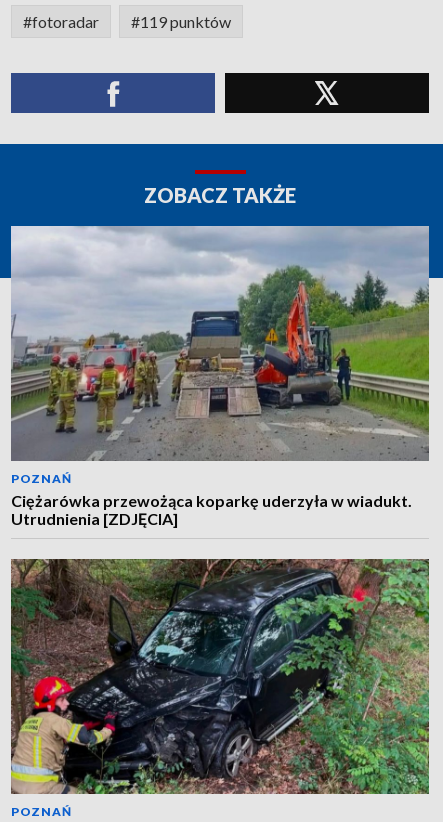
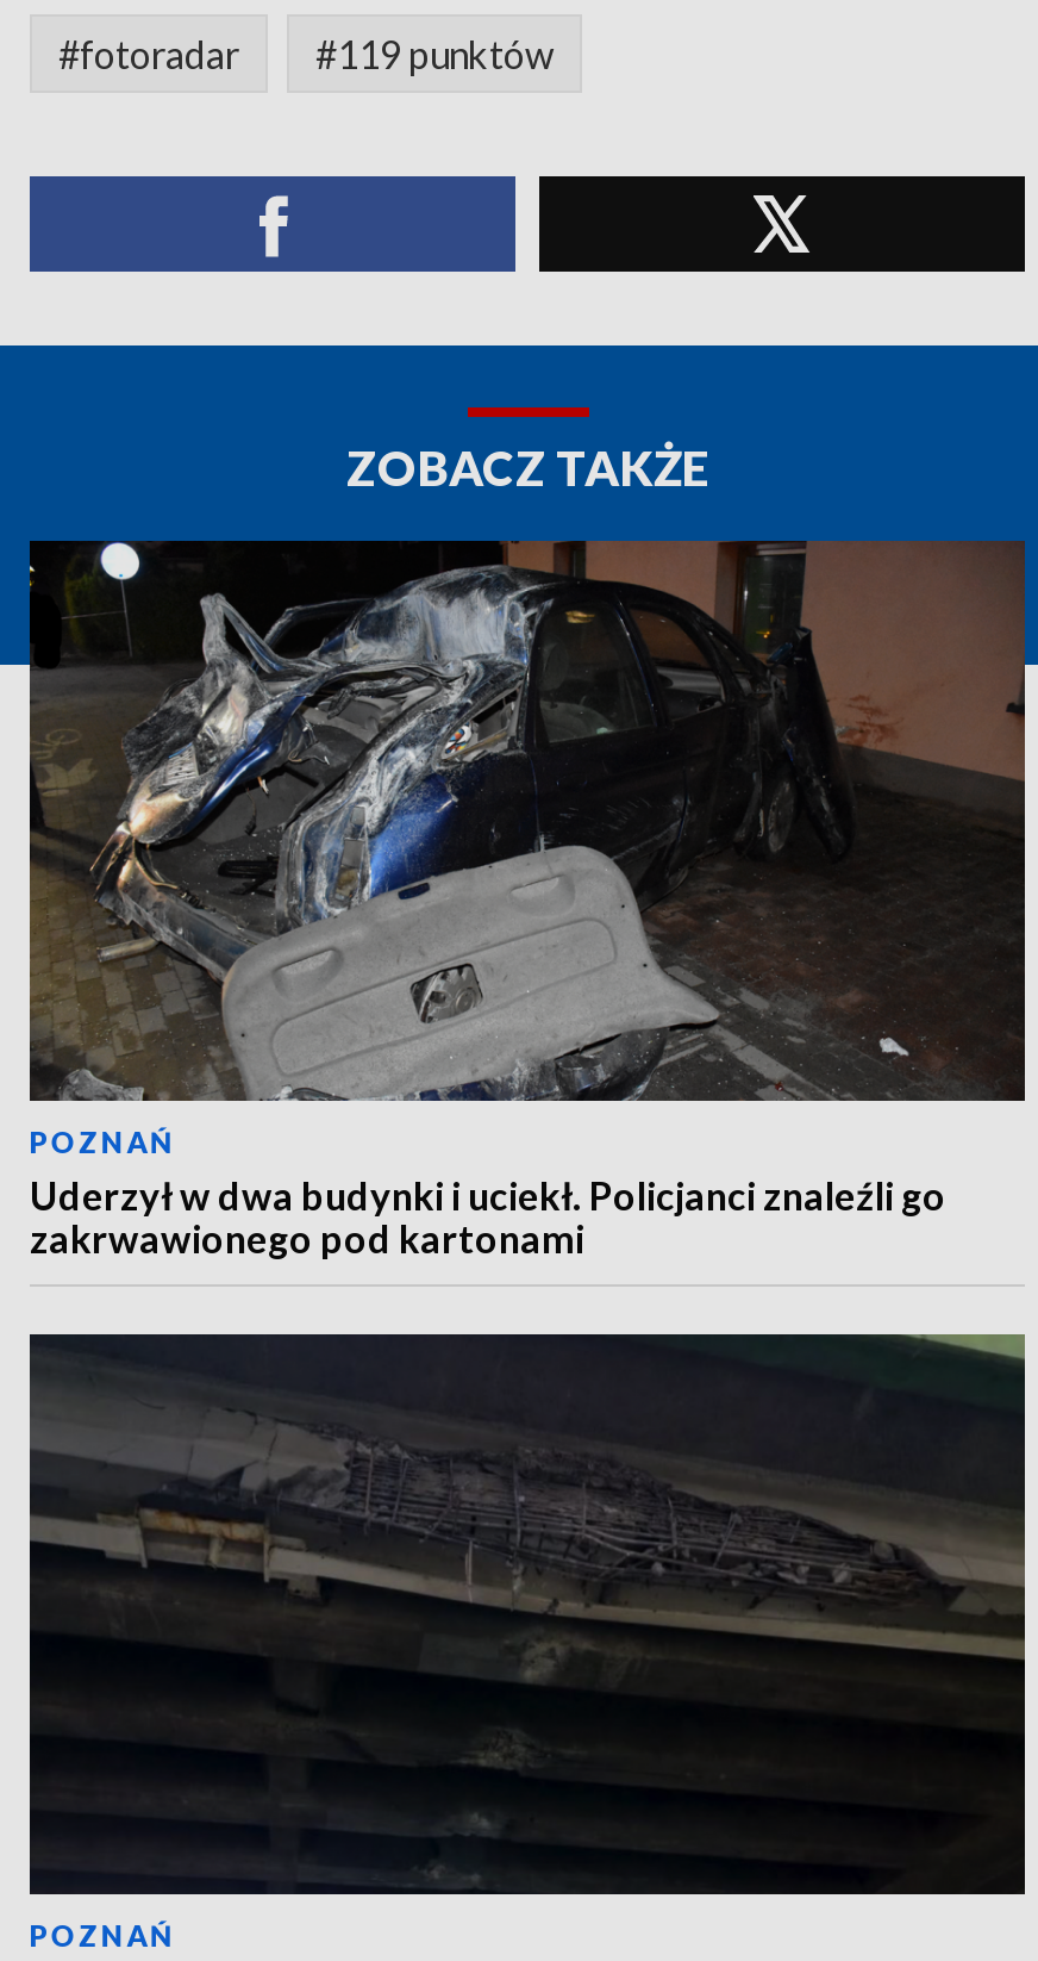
[10,225,430,528] [image] | Ciężarówka przewożąca koparkę uderzyła w wiadukt. | Utrudnienia [ZDJĘCIA] -> [27,539,1027,1260] [image] | Uderzył w dwa budynki i uciekł. Policjanci znaleźli go | zakrwawionego pod kartonami
[10,558,430,795] [image] -> [27,1332,1027,1897] [image]

